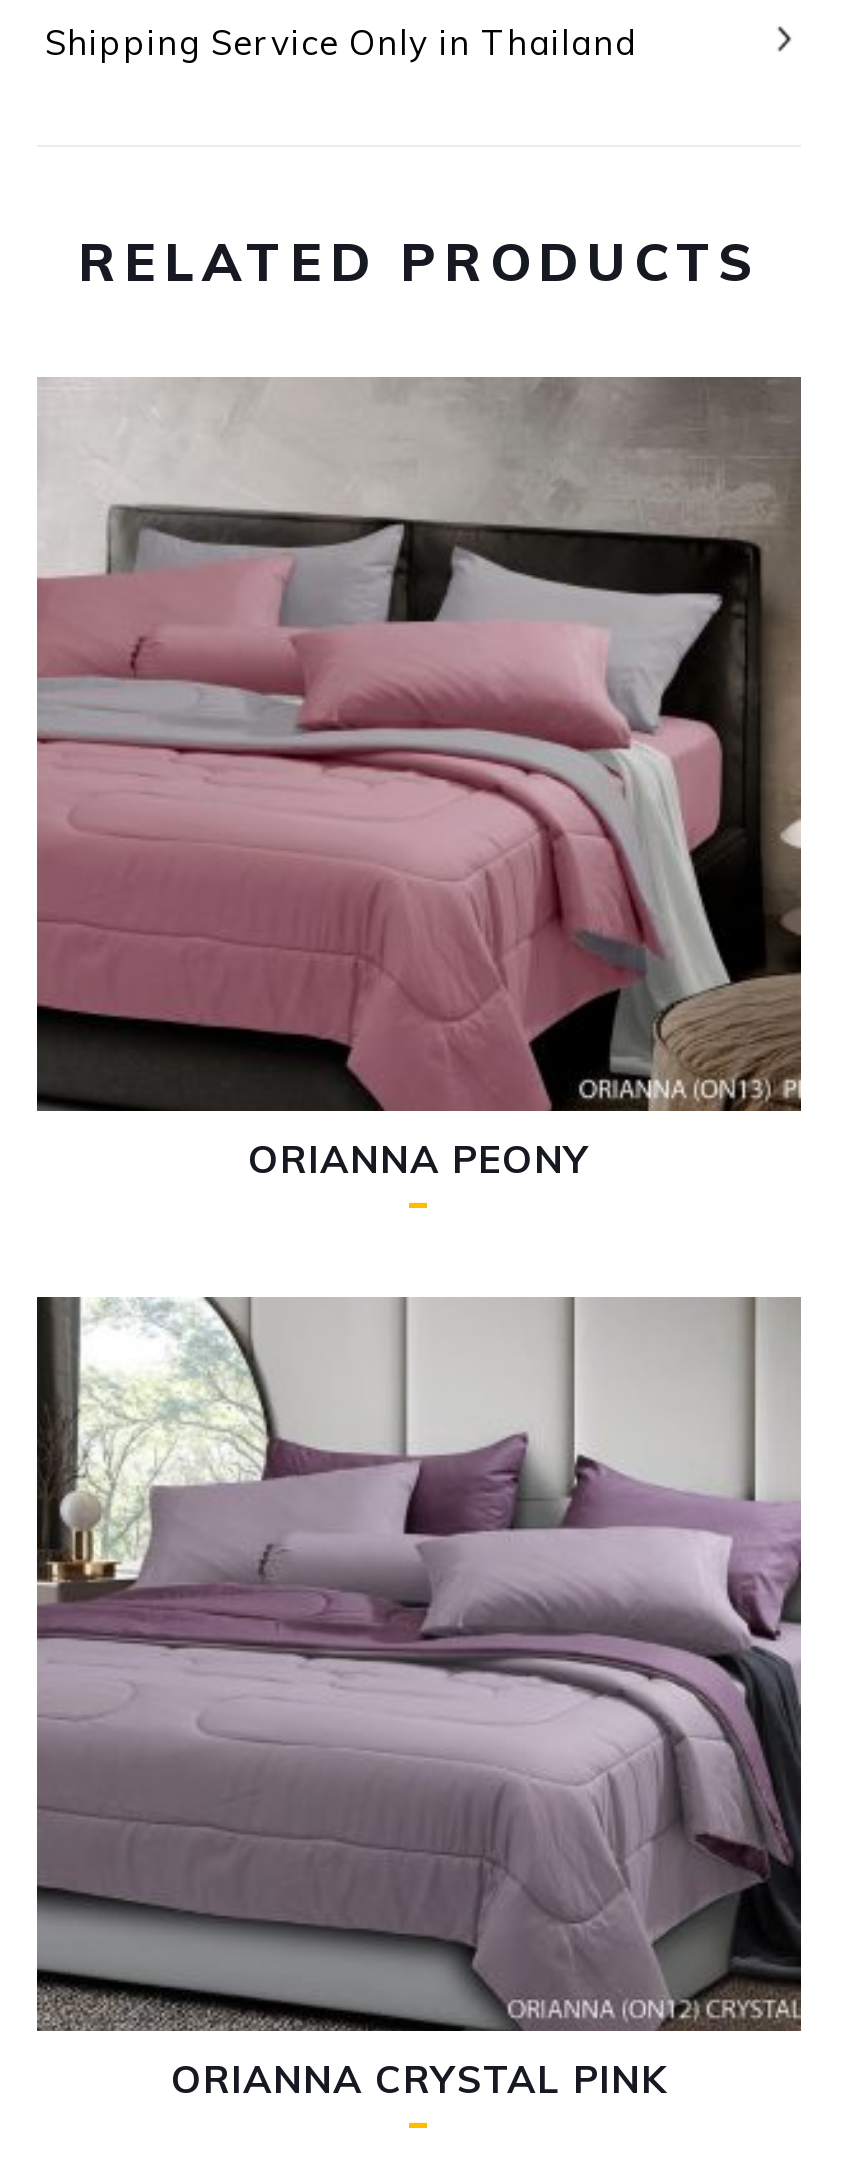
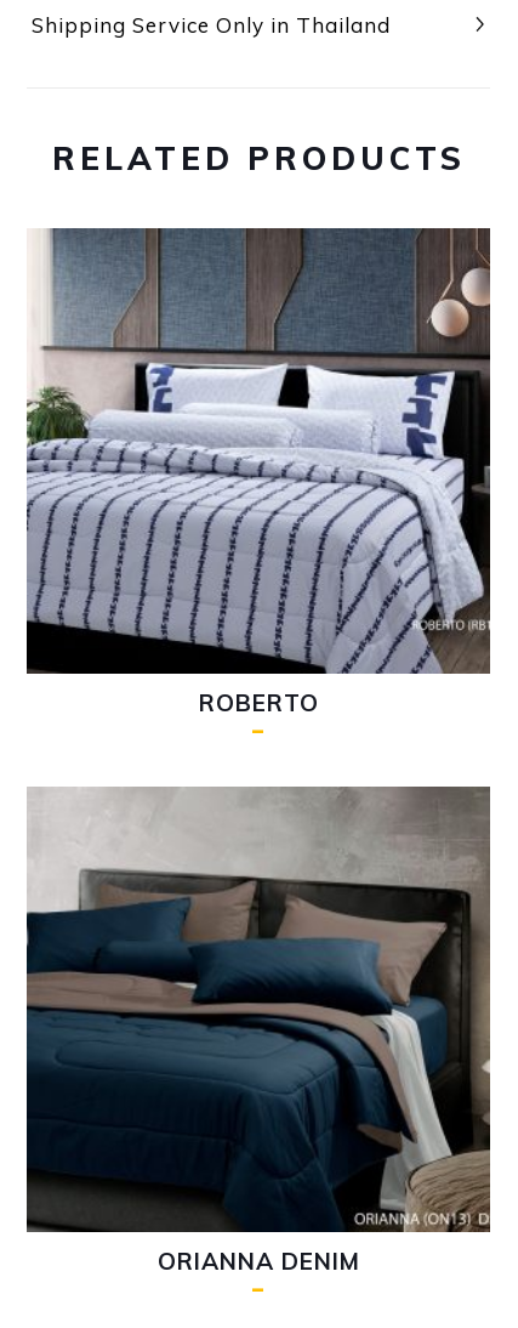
[35,377,803,1183] [image] | ORIANNA PEONY -> [27,228,491,717] [image] | ROBERTO
[35,1297,803,2103] [image] | ORIANNA CRYSTAL PINK -> [25,787,491,1276] [image] | ORIANNA DENIM

